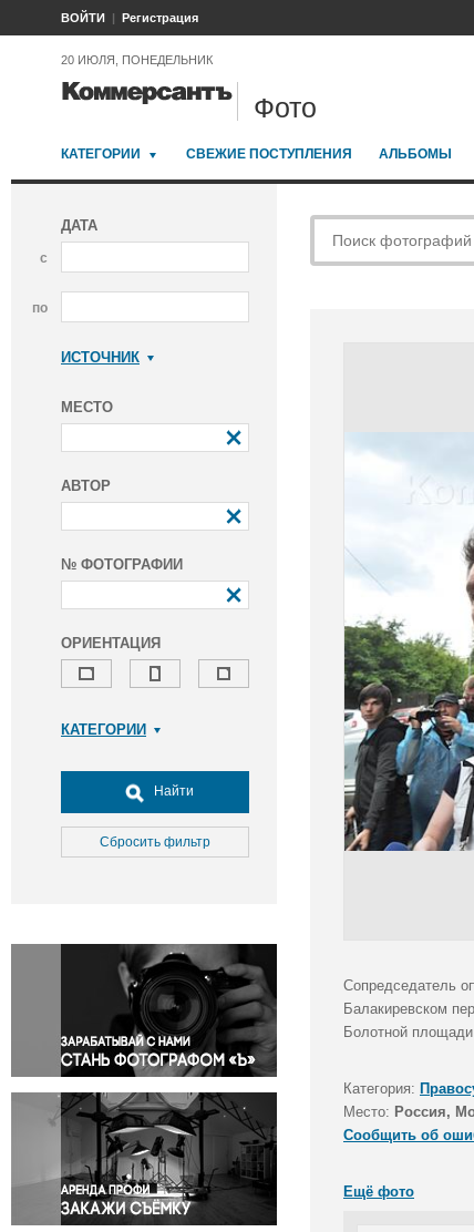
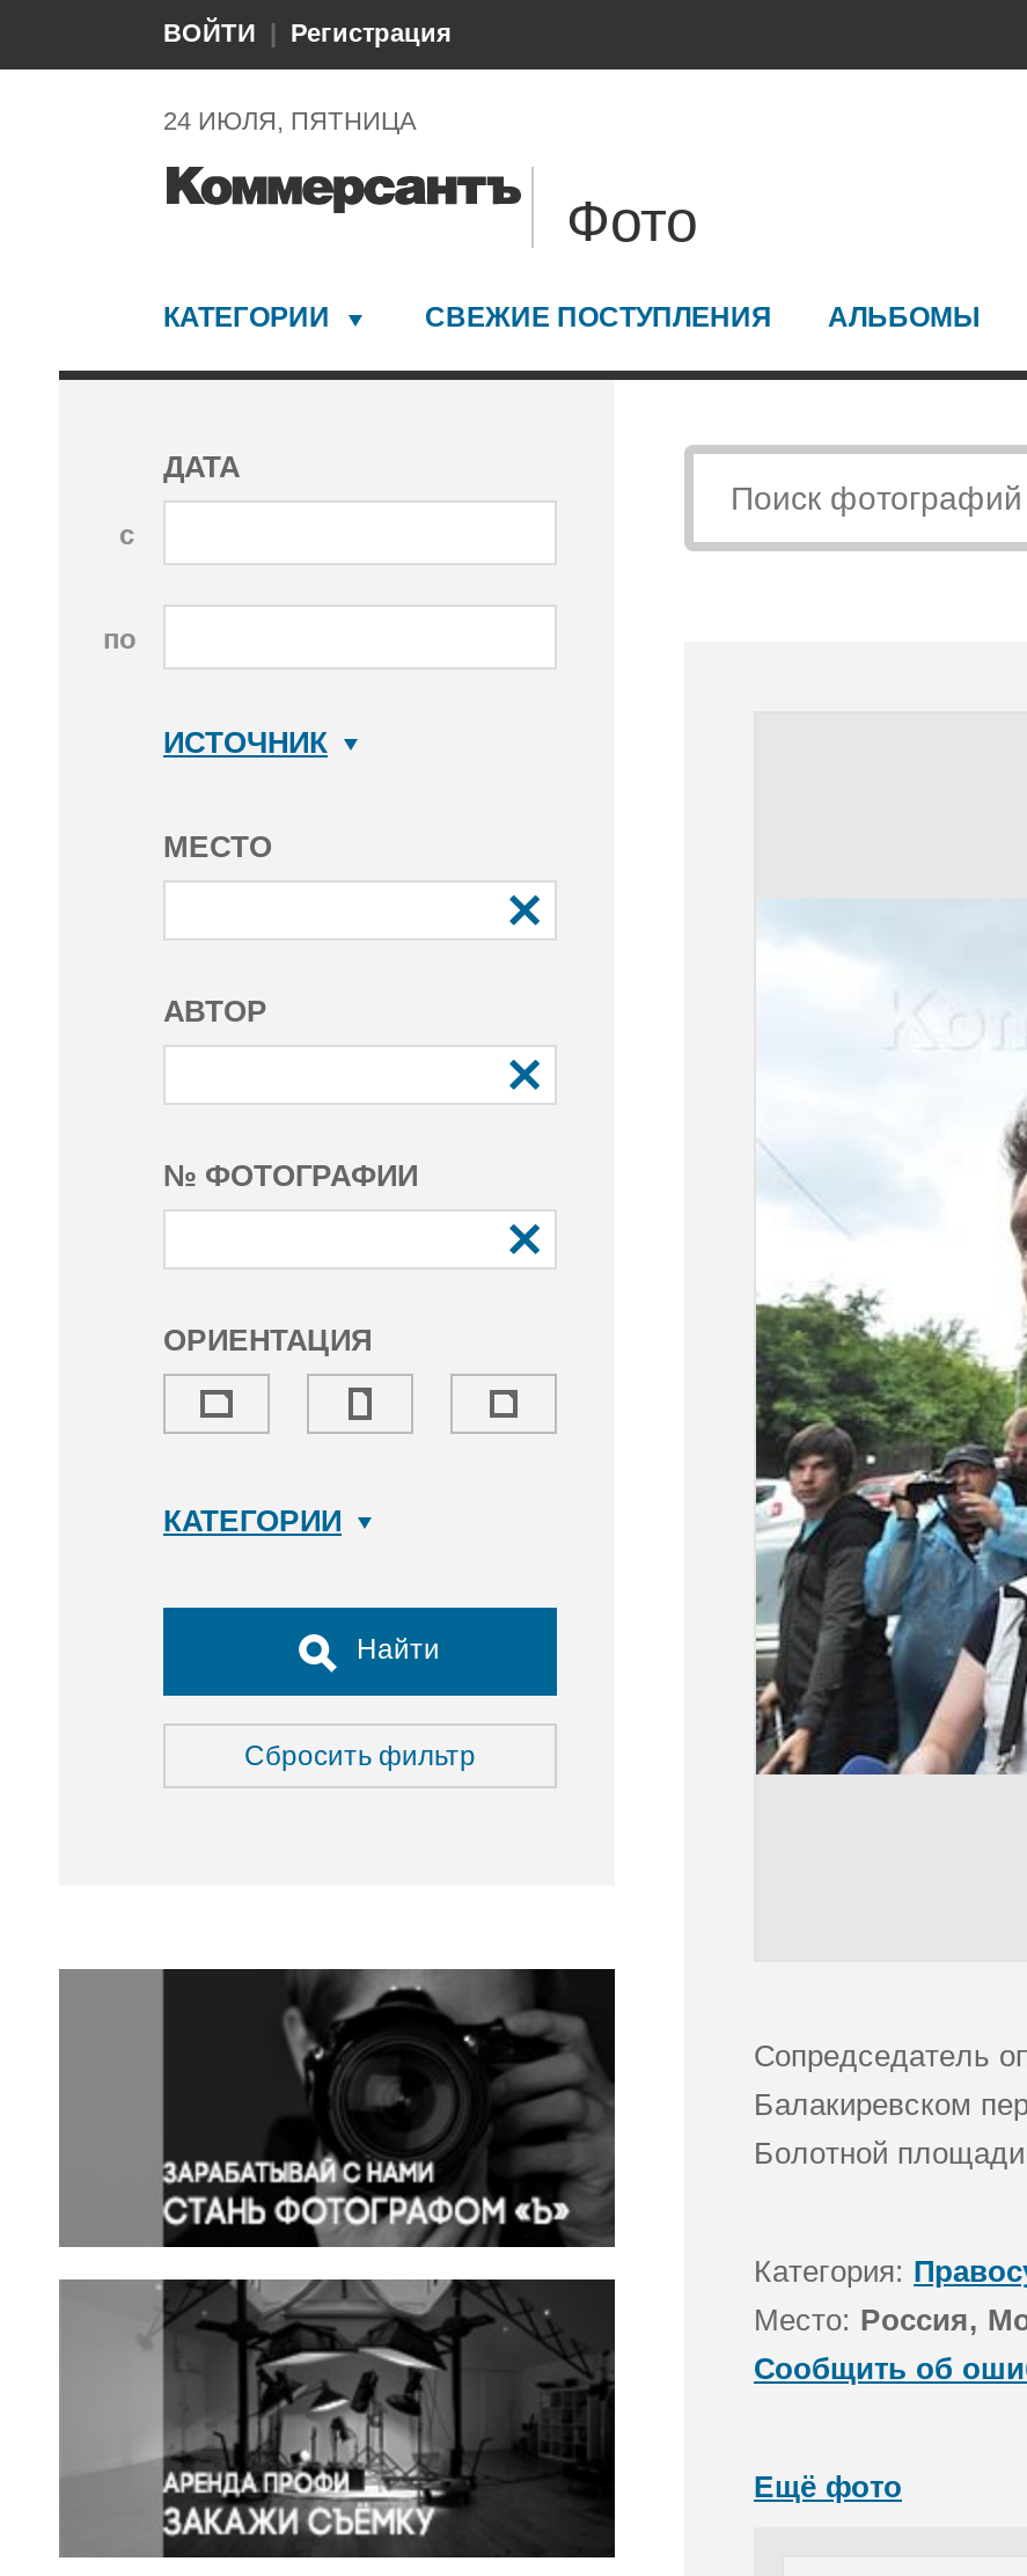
[61,53,213,66] 20 ИЮЛЯ, ПОНЕДЕЛЬНИК -> [163,107,416,134] 24 ИЮЛЯ, ПЯТНИЦА

